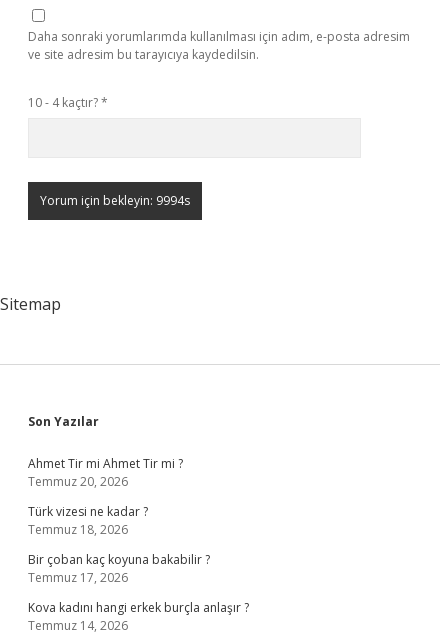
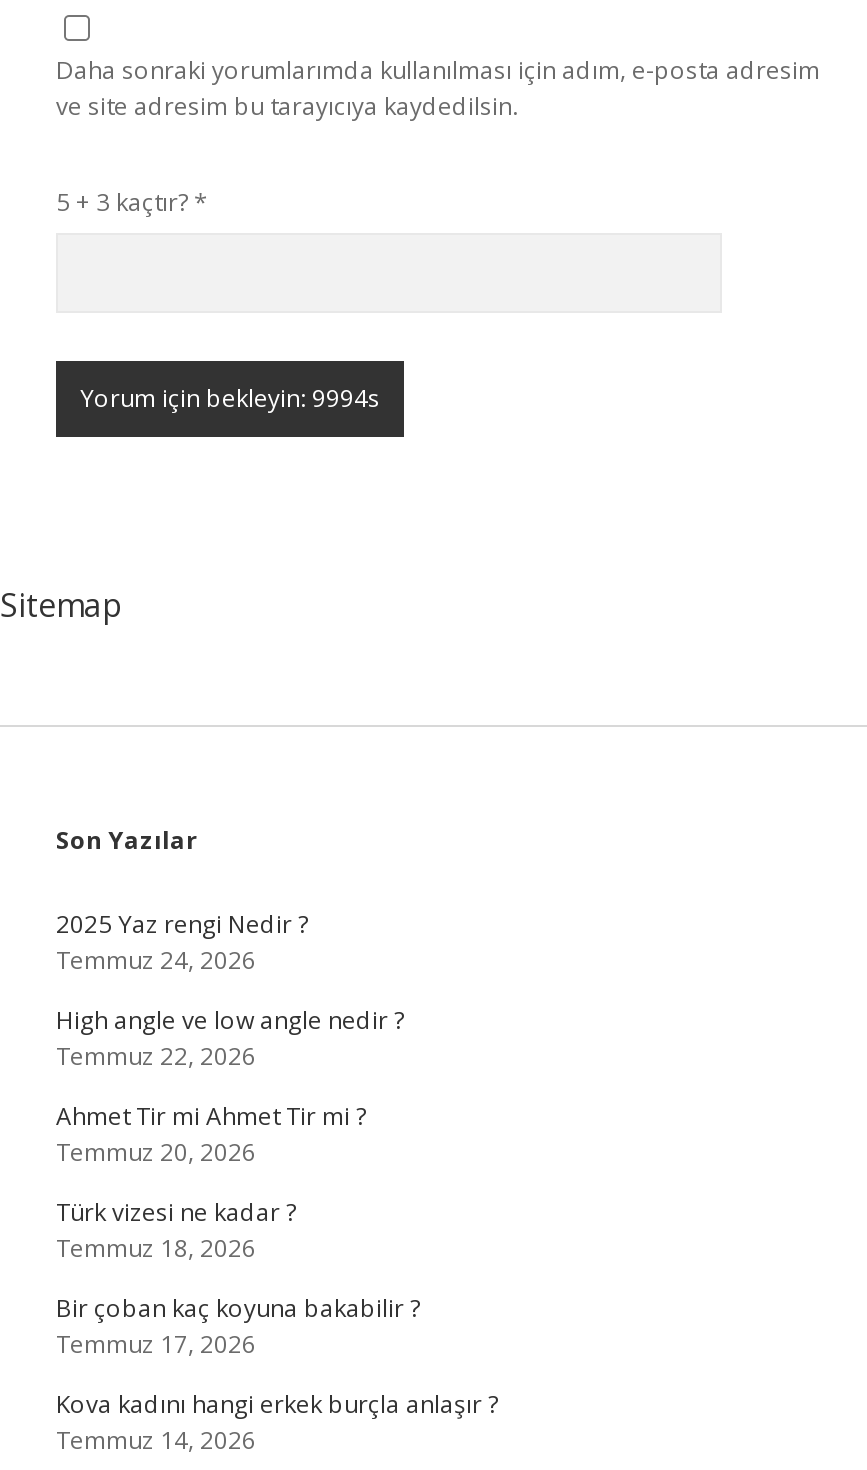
[28,94,108,111] 10 - 4 kaçtır? * -> [56,185,208,219] 5 + 3 kaçtır? *
none -> [56,907,404,1073] 2025 Yaz rengi Nedir ? | Temmuz 24, 2026 | High angle ve low angle nedir ? | Temmuz 22, 2026

